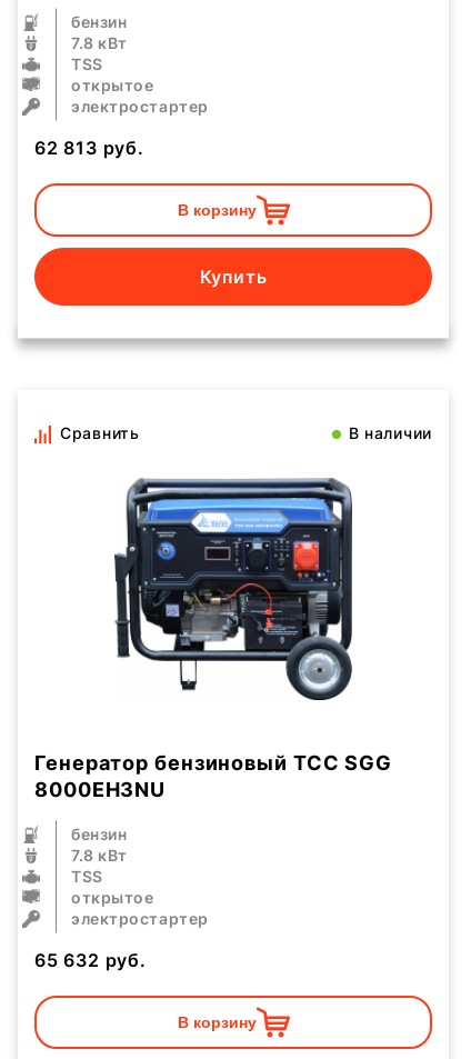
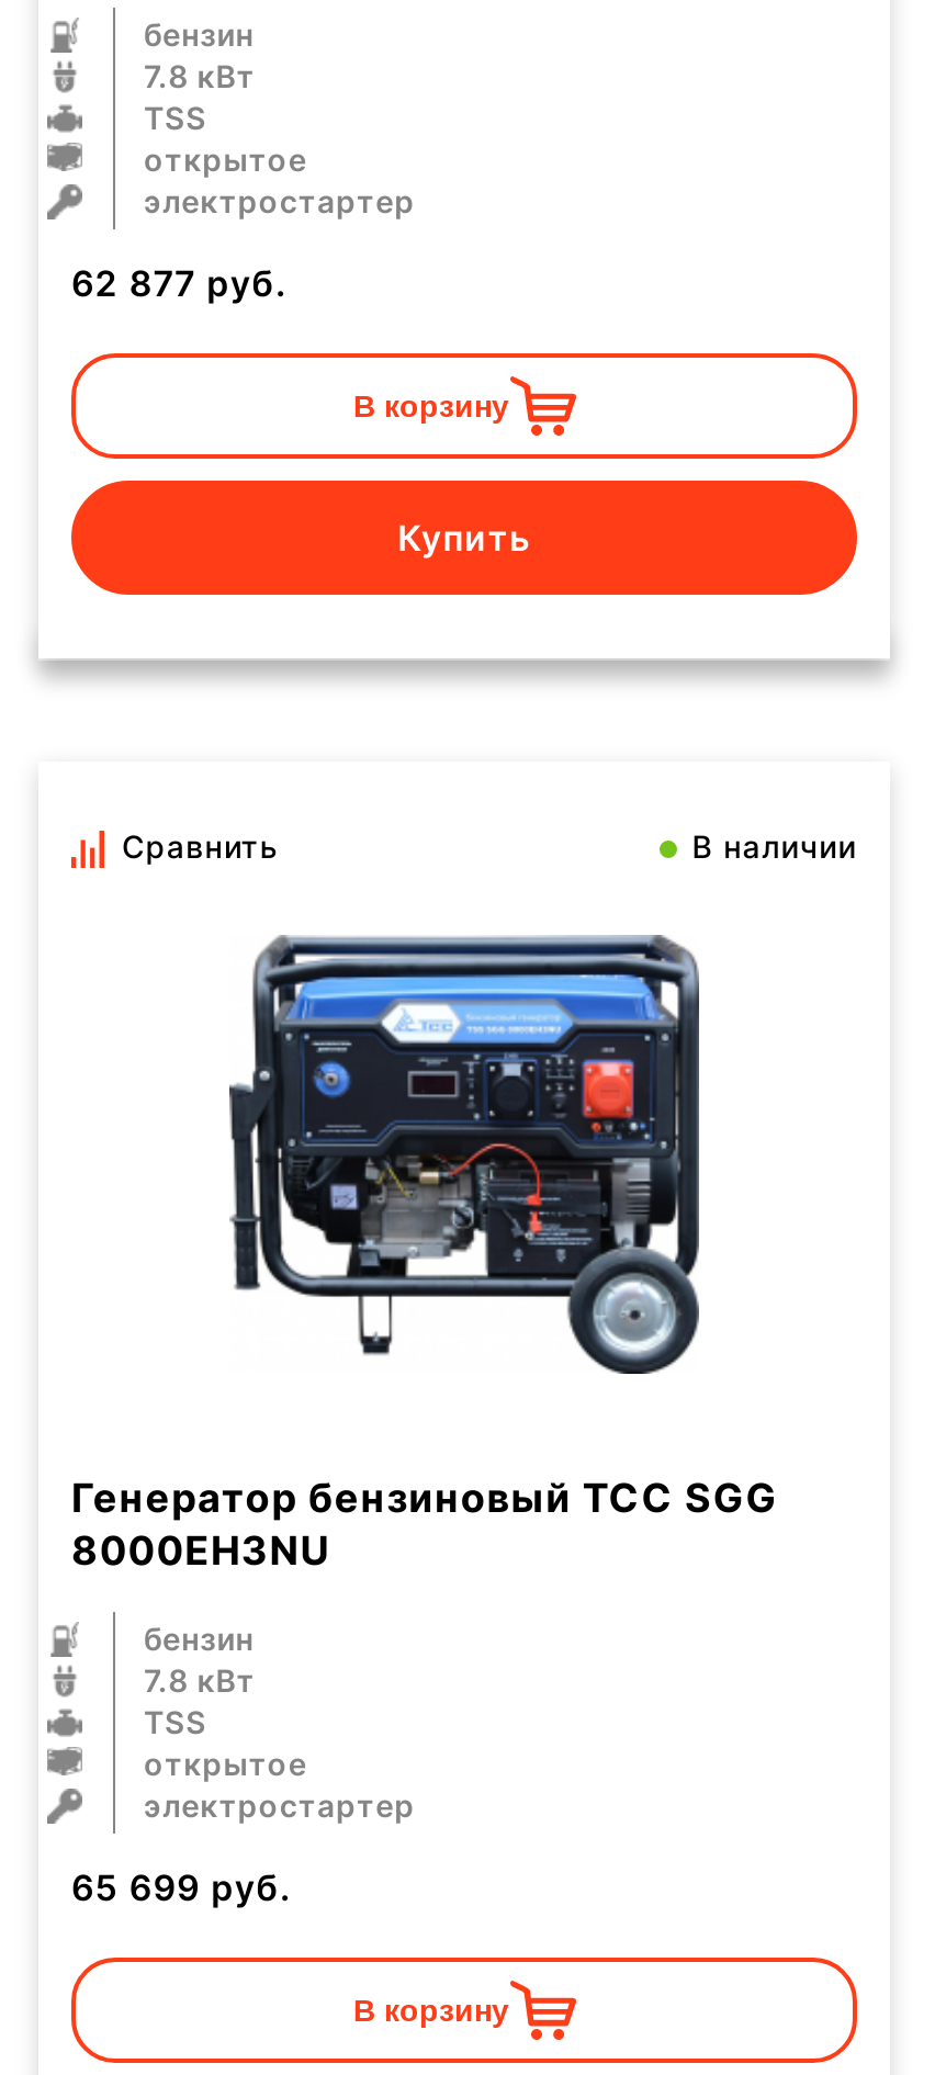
[34,137,144,159] 62 813 руб. -> [71,261,288,305] 62 877 руб.
[34,949,146,971] 65 632 руб. -> [71,1865,293,1909] 65 699 руб.

